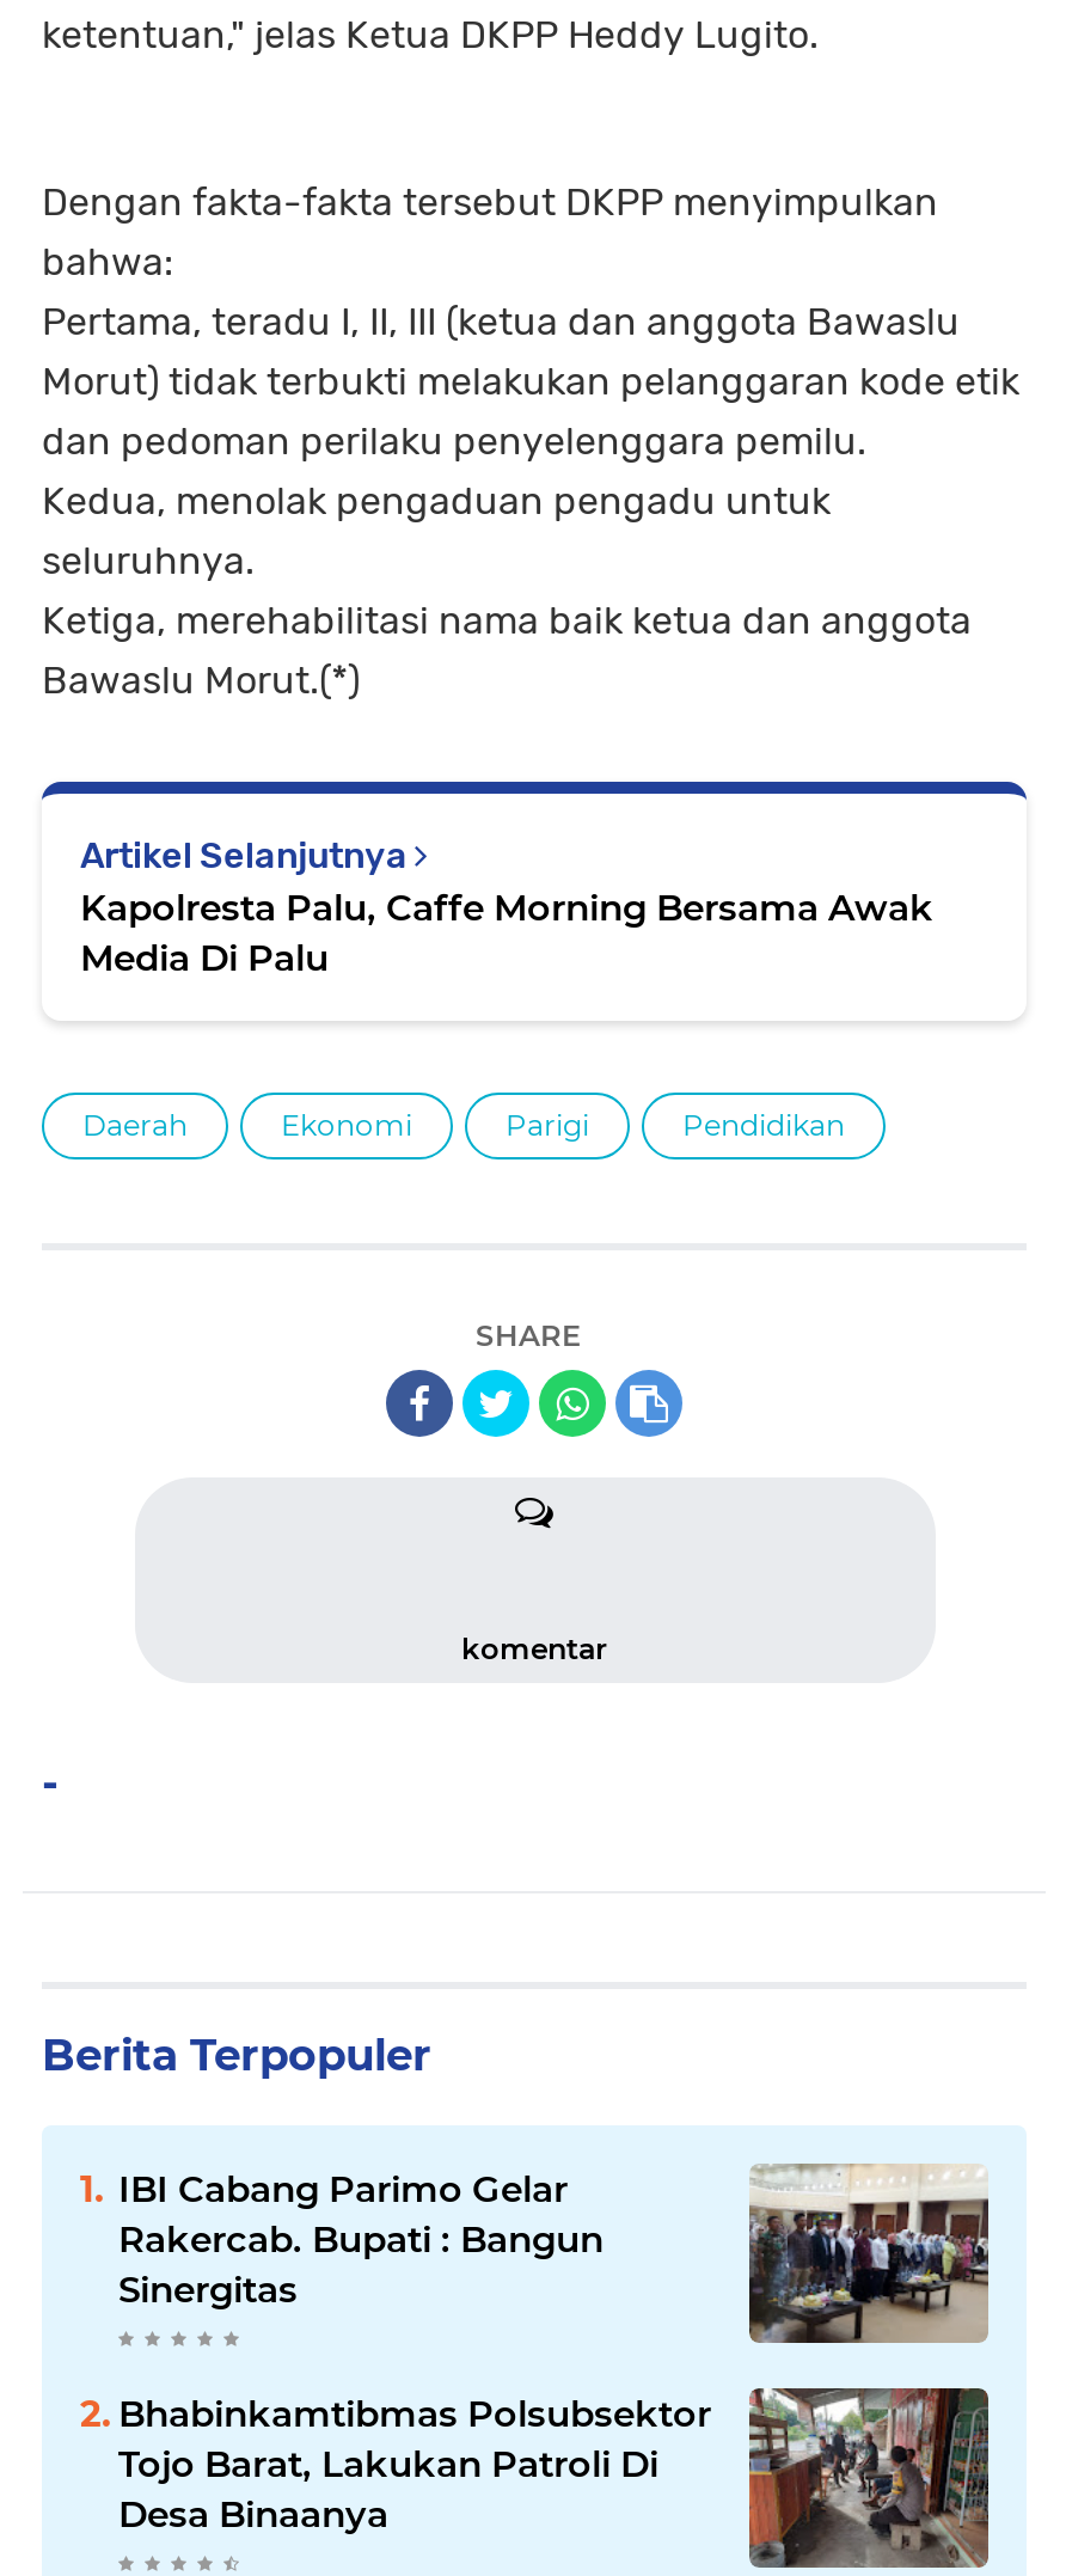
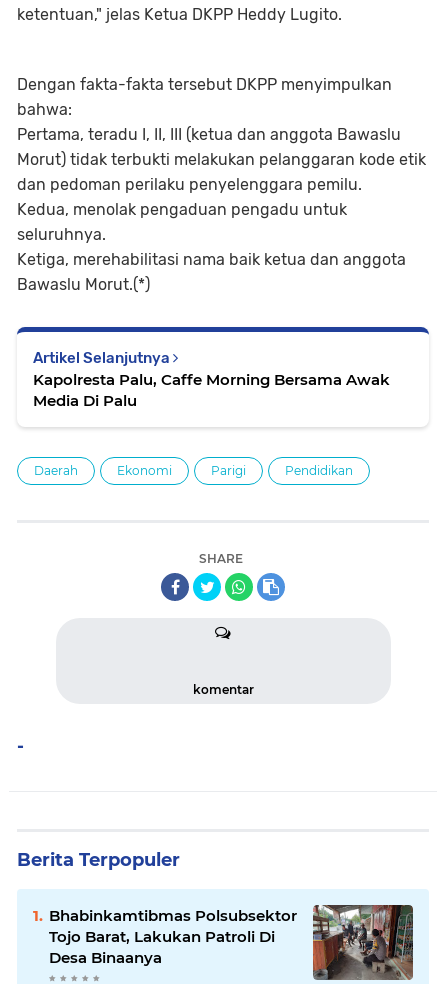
[118,2165,604,2311] IBI Cabang Parimo Gelar | Rakercab. Bupati : Bangun | Sinergitas -> none
[747,2161,988,2343] [image] -> none

